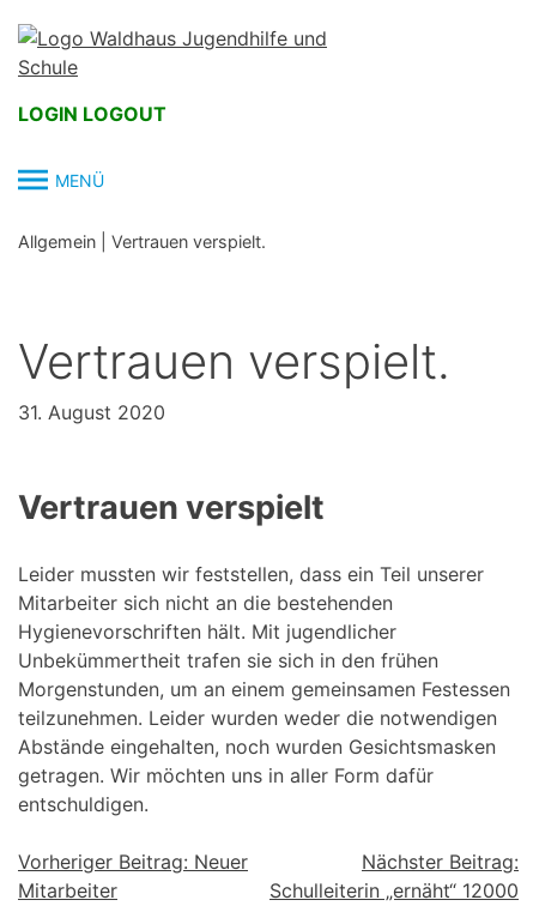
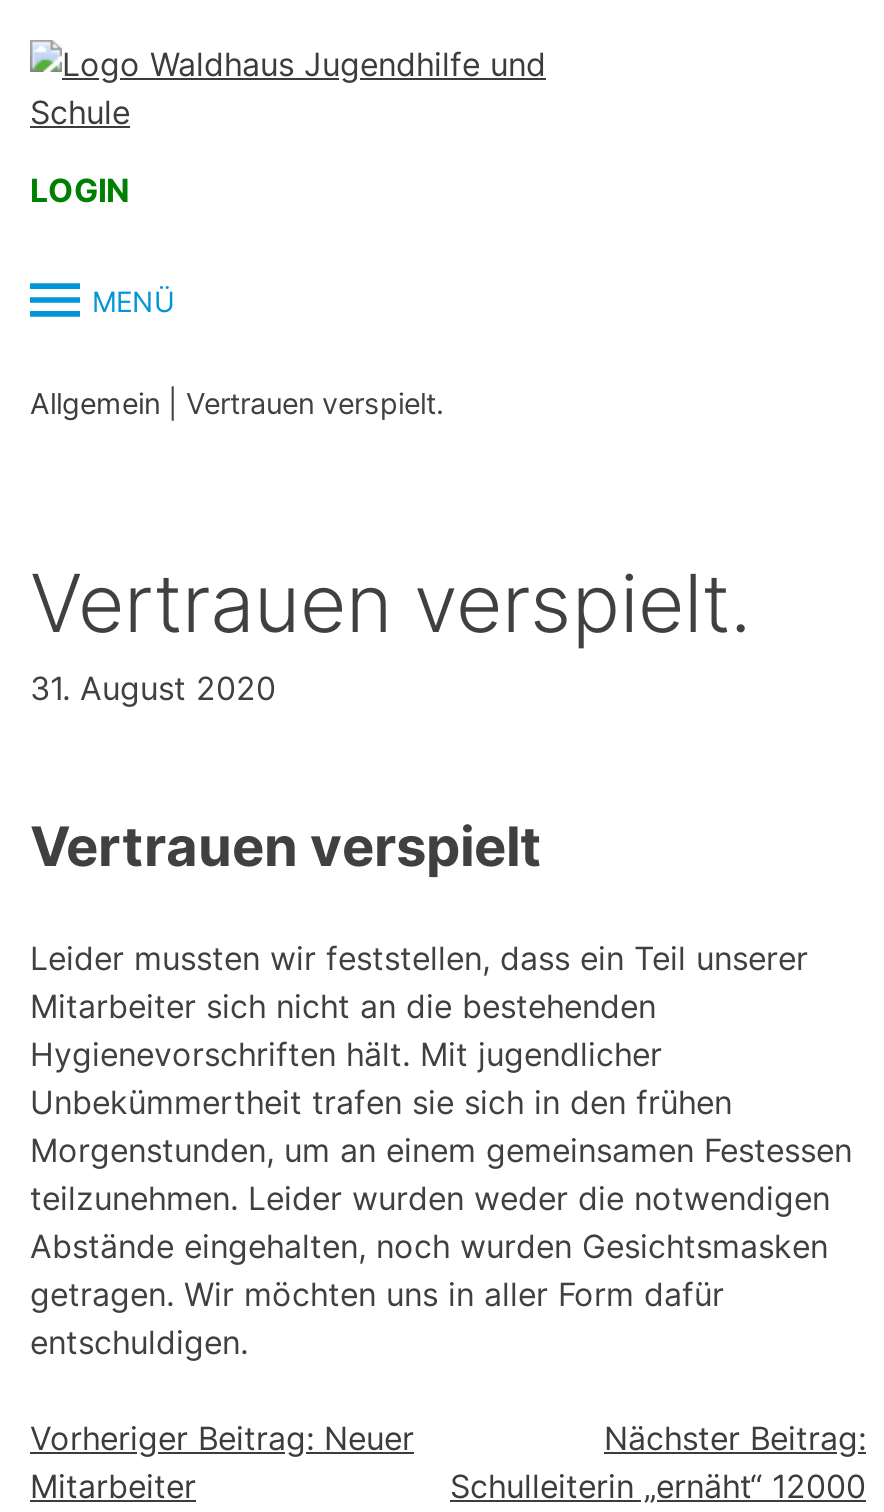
[18,102,166,126] LOGIN LOGOUT -> [30,170,130,210] LOGIN

